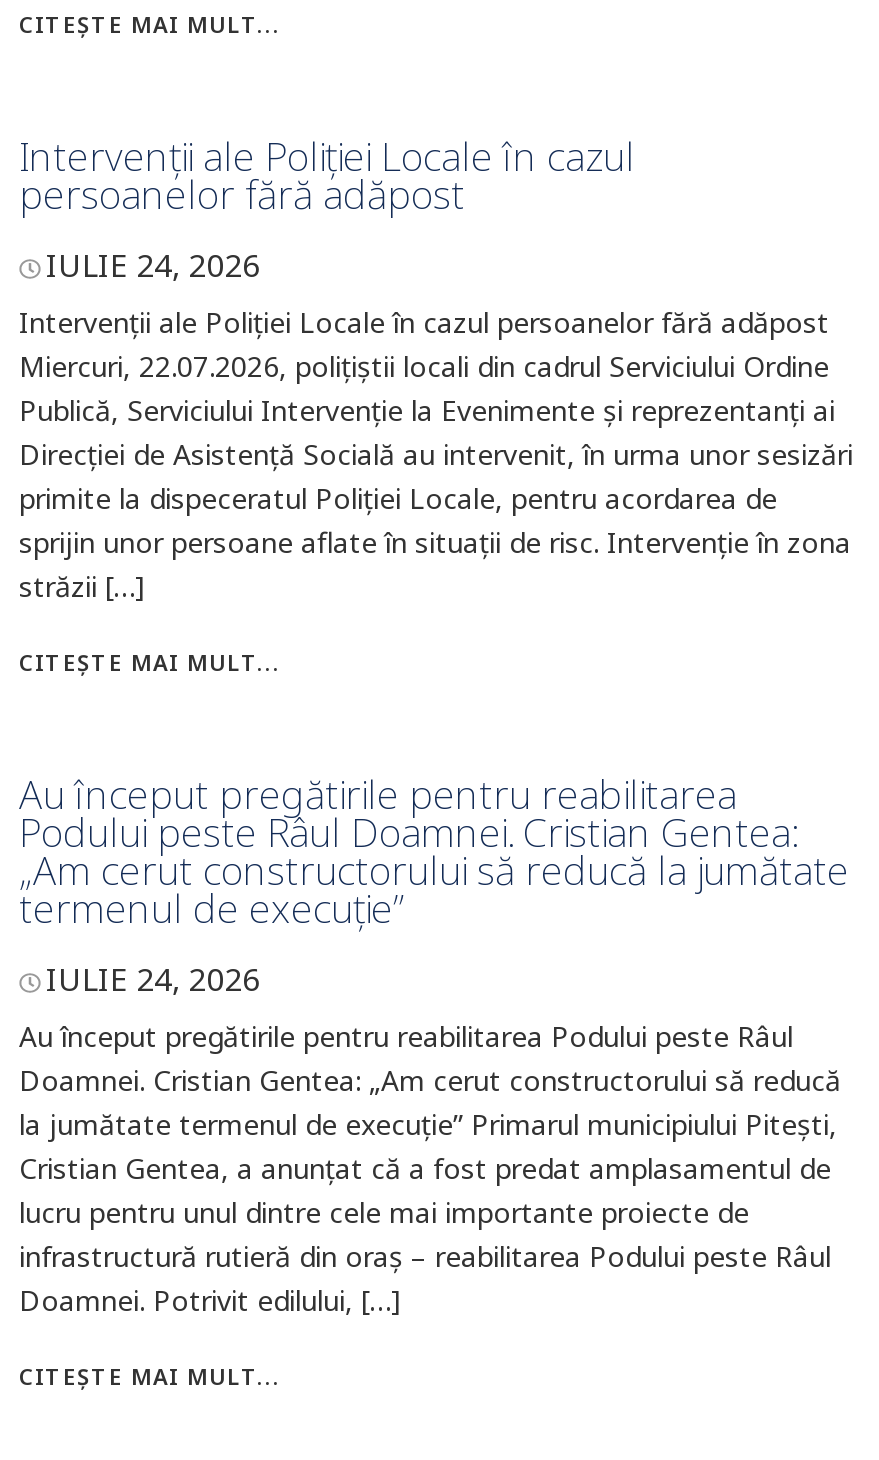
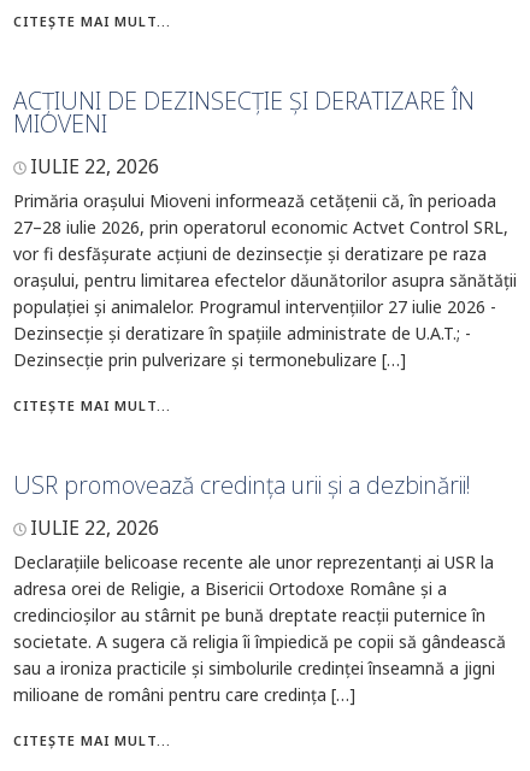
[19,128,853,604] Intervenții ale Poliției Locale în cazul | persoanelor fără adăpost | IULIE 24, 2026 | Intervenții ale Poliției Locale în cazul persoanelor fără adăpost | Miercuri, 22.07.2026, polițiștii locali din cadrul Serviciului Ordine | Publică, Serviciului Intervenție la Evenimente și reprezentanți ai | Direcției de Asistență Socială au intervenit, în urma unor sesizări | primite la dispeceratul Poliției Locale, pentru acordarea de | sprijin unor persoane aflate în situații de risc. Intervenție în zona | străzii […] -> [13,84,517,371] ACȚIUNI DE DEZINSECȚIE ȘI DERATIZARE ÎN | MIOVENI | IULIE 22, 2026 | Primăria orașului Mioveni informează cetățenii că, în perioada | 27–28 iulie 2026, prin operatorul economic Actvet Control SRL, | vor fi desfășurate acțiuni de dezinsecție și deratizare pe raza | orașului, pentru limitarea efectelor dăunătorilor asupra sănătății | populației și animalelor. Programul intervențiilor 27 iulie 2026 - | Dezinsecție și deratizare în spațiile administrate de U.A.T.; - | Dezinsecție prin pulverizare și termonebulizare […]
[19,766,849,1318] Au început pregătirile pentru reabilitarea | Podului peste Râul Doamnei. Cristian Gentea: | „Am cerut constructorului să reducă la jumătate | termenul de execuție” | IULIE 24, 2026 | Au început pregătirile pentru reabilitarea Podului peste Râul | Doamnei. Cristian Gentea: „Am cerut constructorului să reducă | la jumătate termenul de execuție” Primarul municipiului Pitești, | Cristian Gentea, a anunțat că a fost predat amplasamentul de | lucru pentru unul dintre cele mai importante proiecte de | infrastructură rutieră din oraș – reabilitarea Podului peste Râul | Doamnei. Potrivit edilului, […] -> [13,468,506,706] USR promovează credința urii și a dezbinării! | IULIE 22, 2026 | Declarațiile belicoase recente ale unor reprezentanți ai USR la | adresa orei de Religie, a Bisericii Ortodoxe Române și a | credincioșilor au stârnit pe bună dreptate reacții puternice în | societate. A sugera că religia îi împiedică pe copii să gândească | sau a ironiza practicile și simbolurile credinței înseamnă a jigni | milioane de români pentru care credința […]

